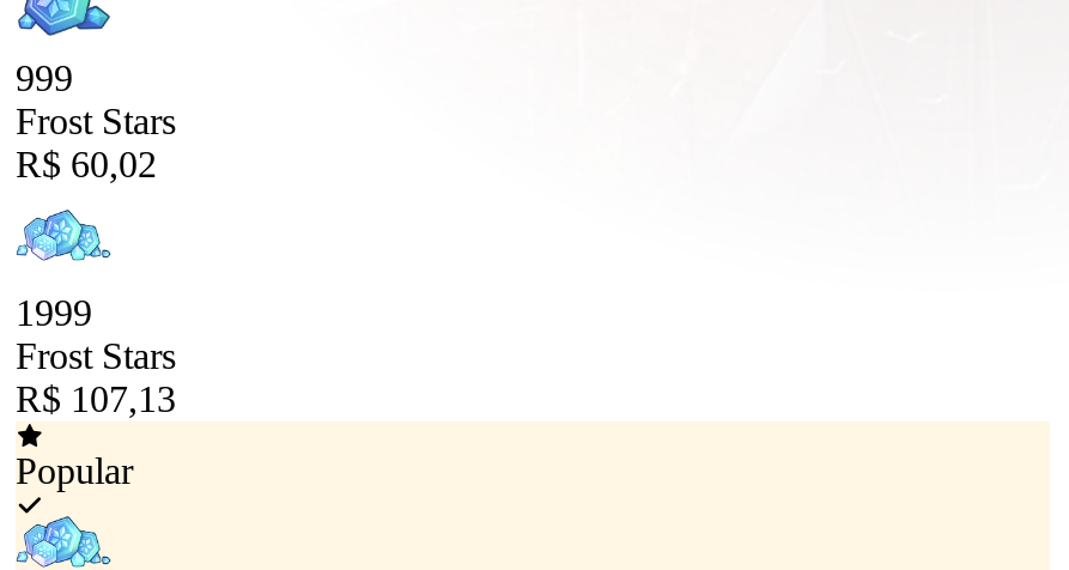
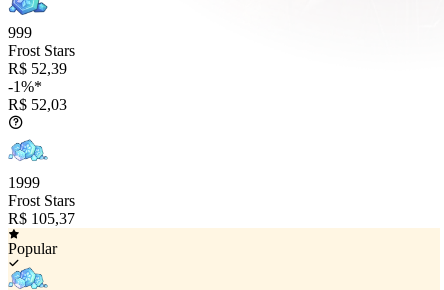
[16,144,157,184] R$ 60,02 -> [8,60,67,113] R$ 52,39 | -1%* | R$ 52,03
[16,378,176,419] R$ 107,13 -> [8,210,75,227] R$ 105,37

